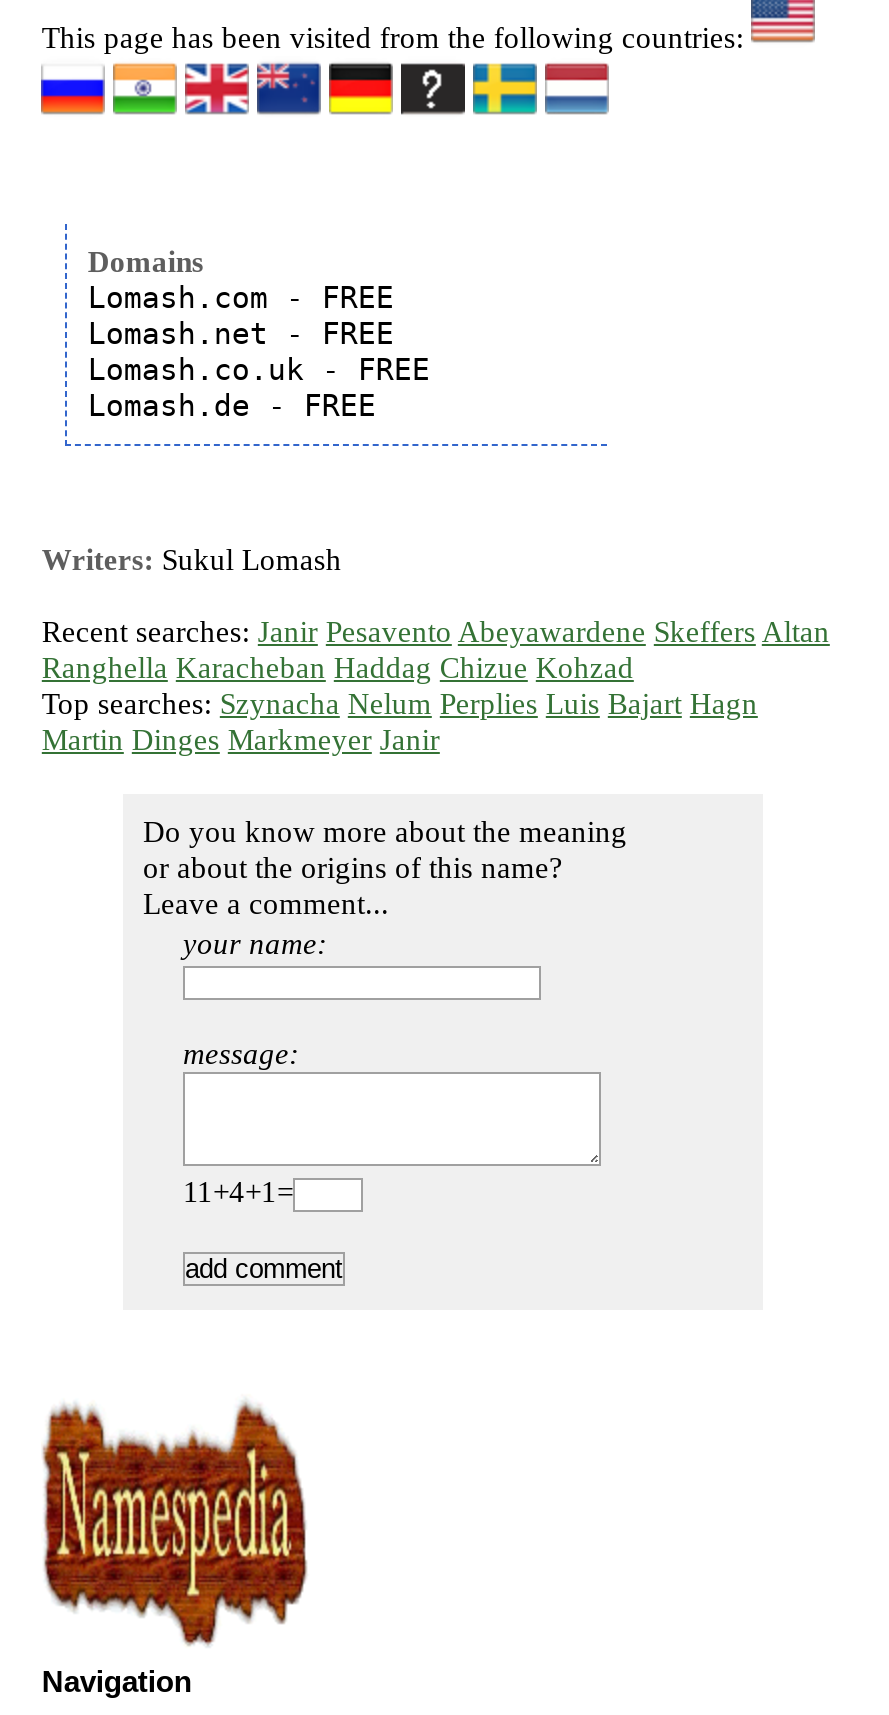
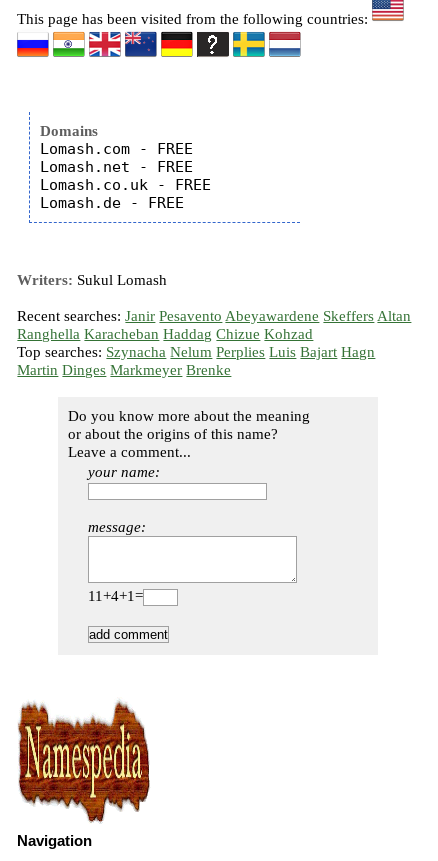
[42,724,440,756] Martin Dinges Markmeyer Janir -> [17,362,231,378] Martin Dinges Markmeyer Brenke

